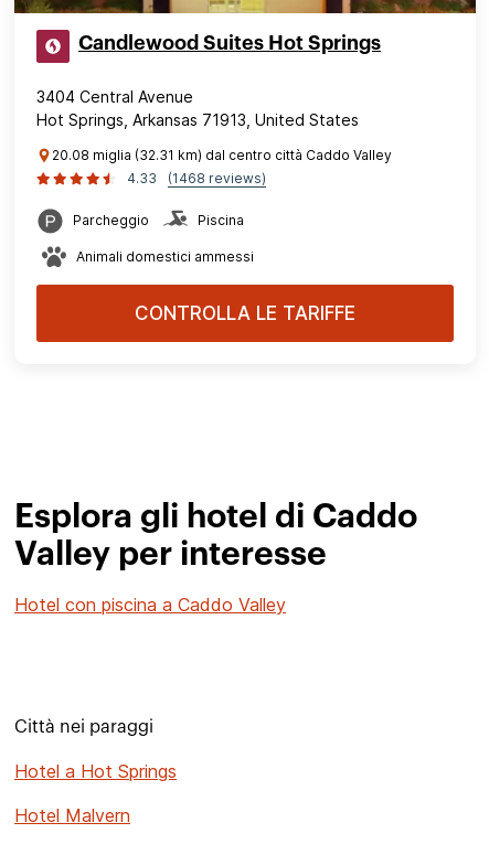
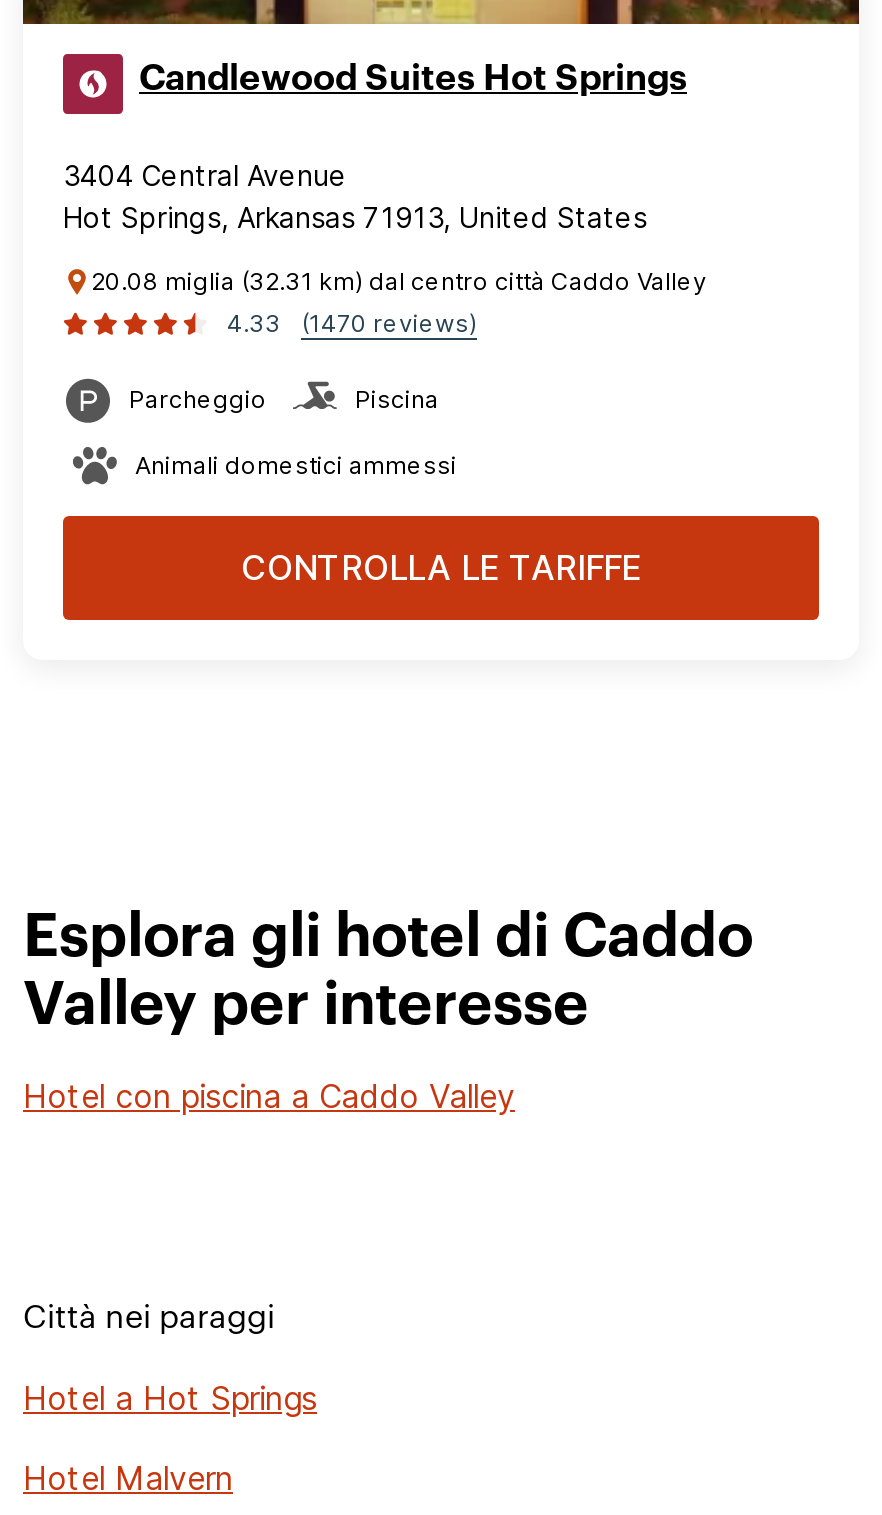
[127,170,266,186] 4.33 (1468 reviews) -> [227,308,477,338] 4.33 (1470 reviews)

